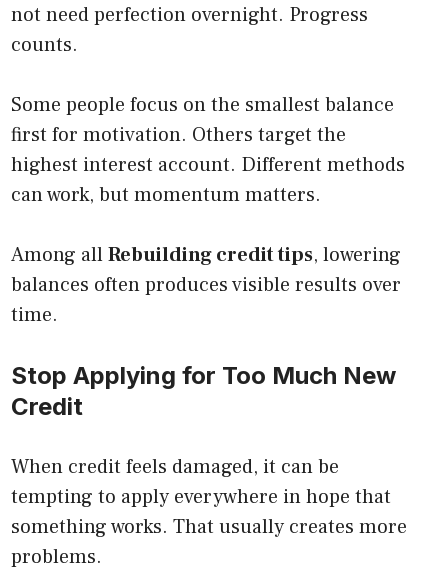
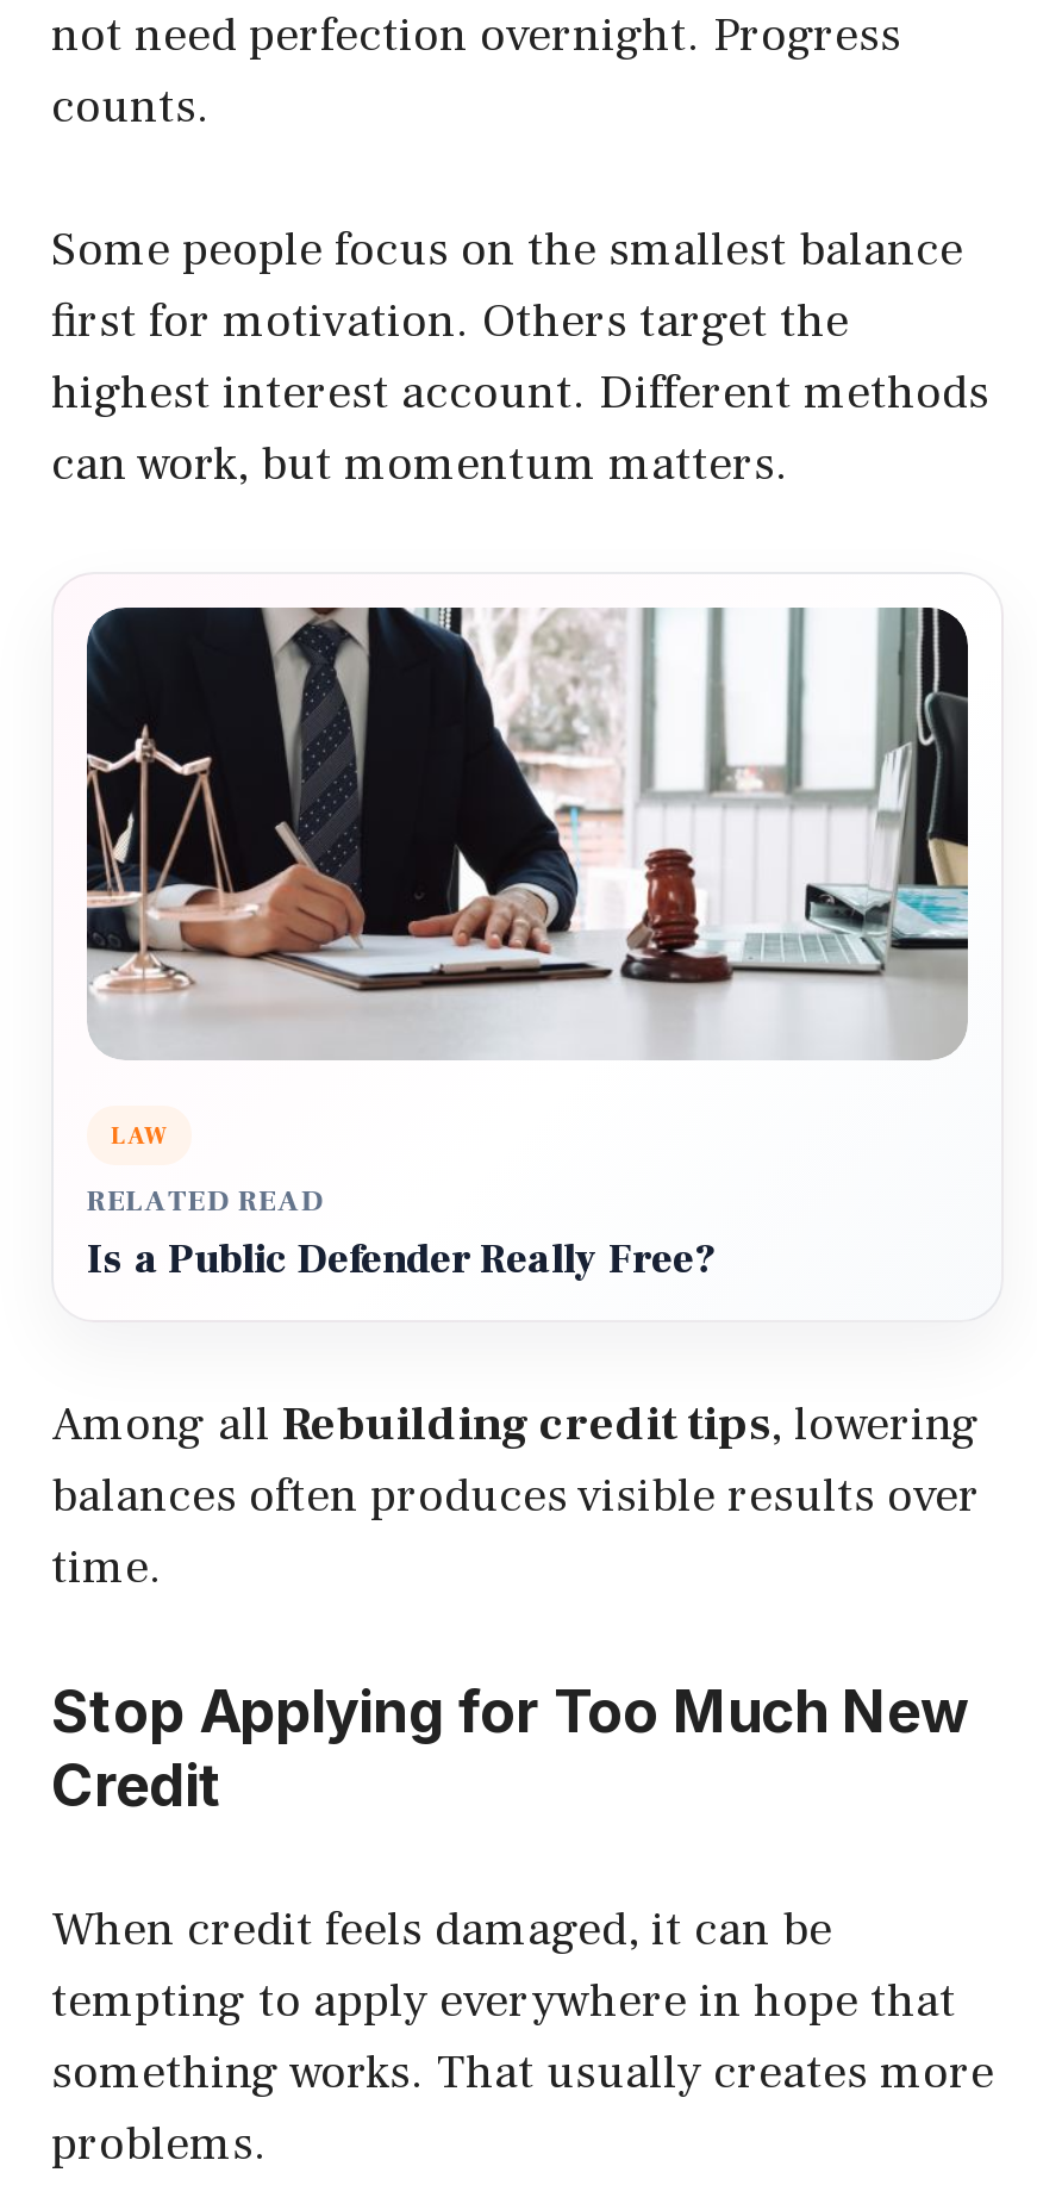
none -> [85,605,970,1286] [image] | LAW | RELATED READ | Is a Public Defender Really Free?

